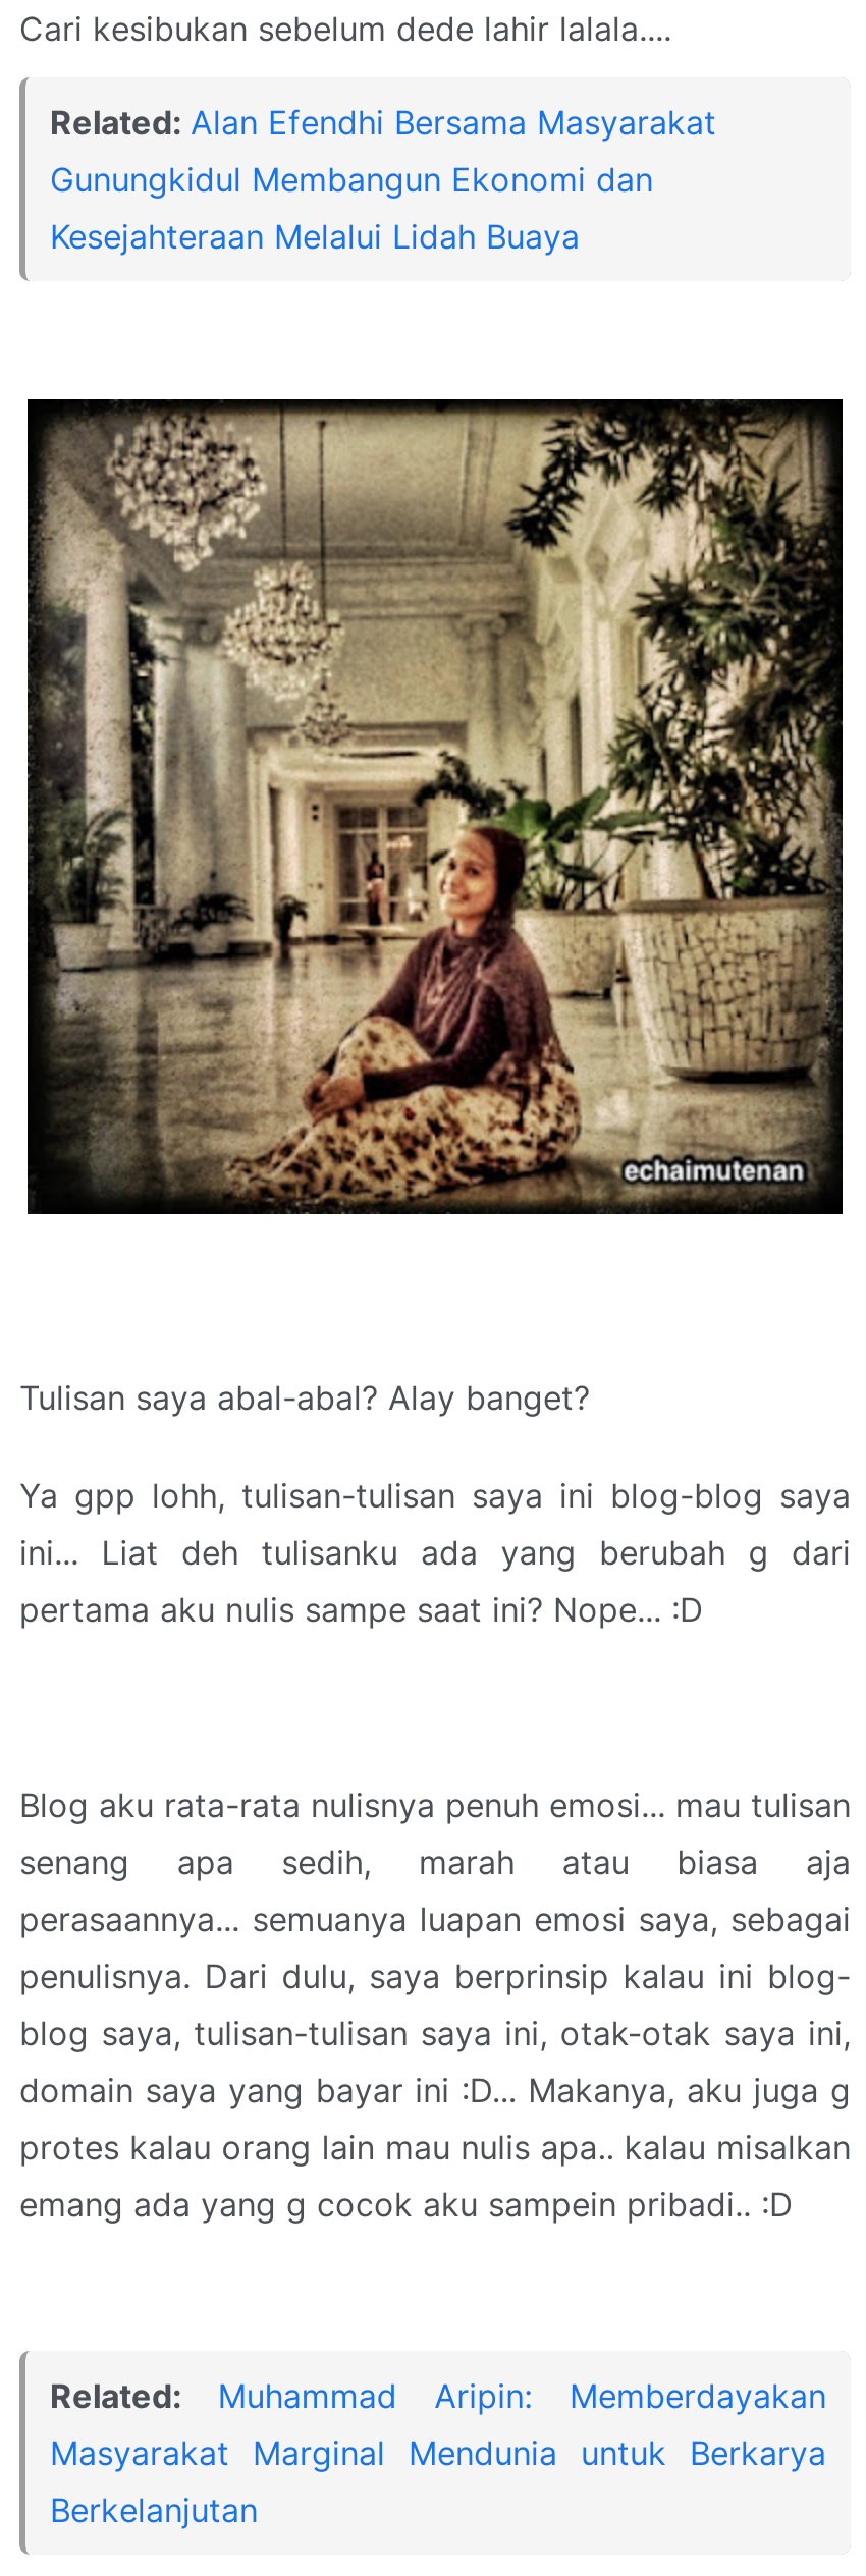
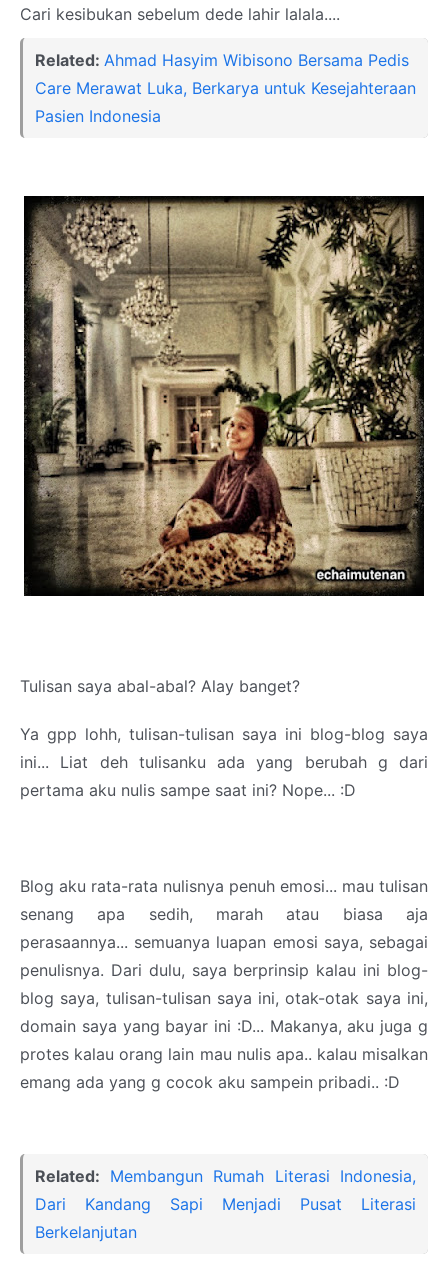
[50,102,716,257] Related: Alan Efendhi Bersama Masyarakat | Gunungkidul Membangun Ekonomi dan | Kesejahteraan Melalui Lidah Buaya -> [35,50,416,126] Related: Ahmad Hasyim Wibisono Bersama Pedis | Care Merawat Luka, Berkarya untuk Kesejahteraan | Pasien Indonesia
[50,2375,826,2473] Related: Muhammad Aripin: Memberdayakan | Masyarakat Marginal Mendunia untuk Berkarya -> [35,1166,416,1214] Related: Membangun Rumah Literasi Indonesia, | Dari Kandang Sapi Menjadi Pusat Literasi

